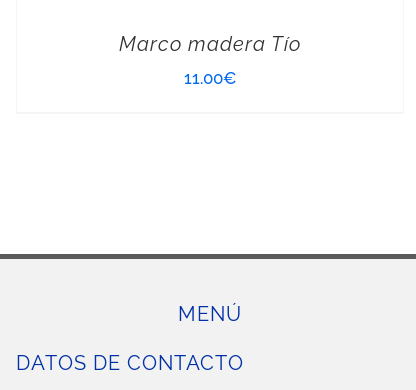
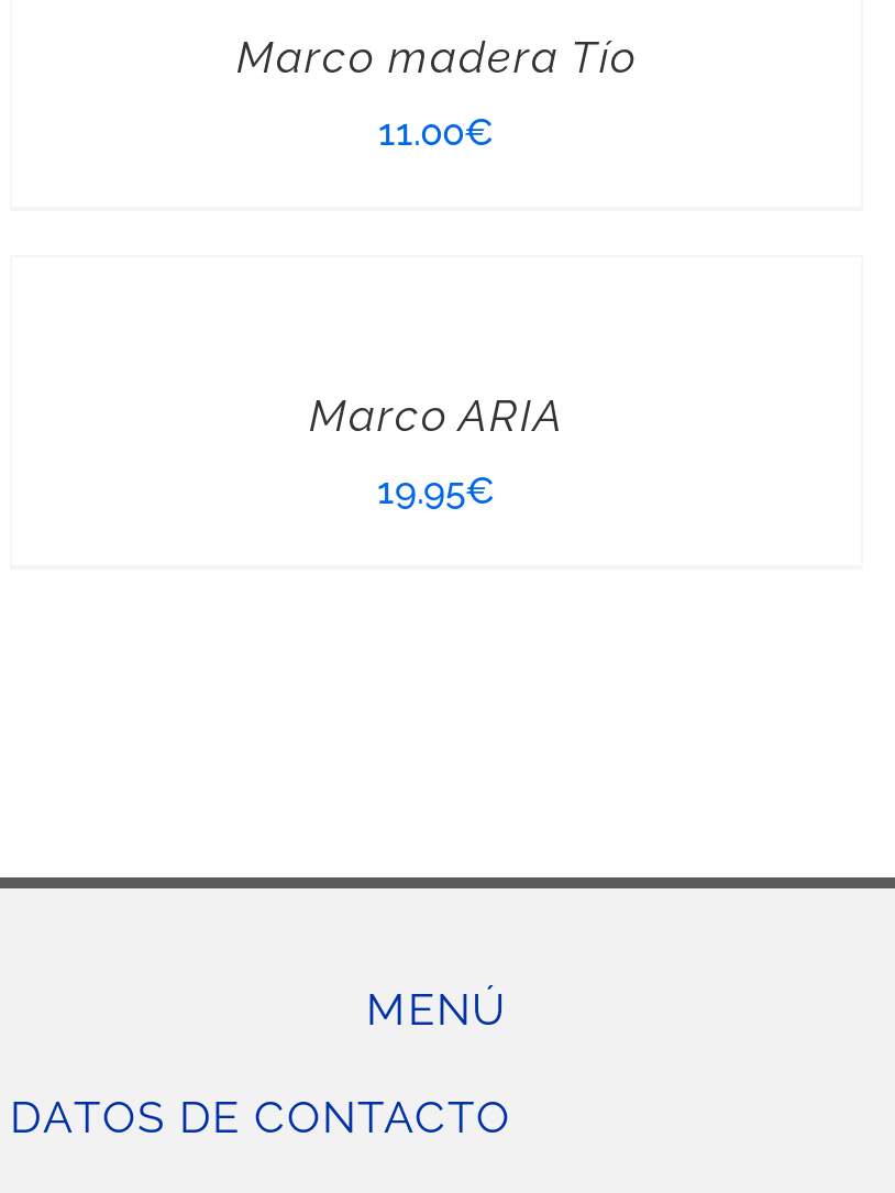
none -> [309,390,564,513] Marco ARIA | 19.95€

